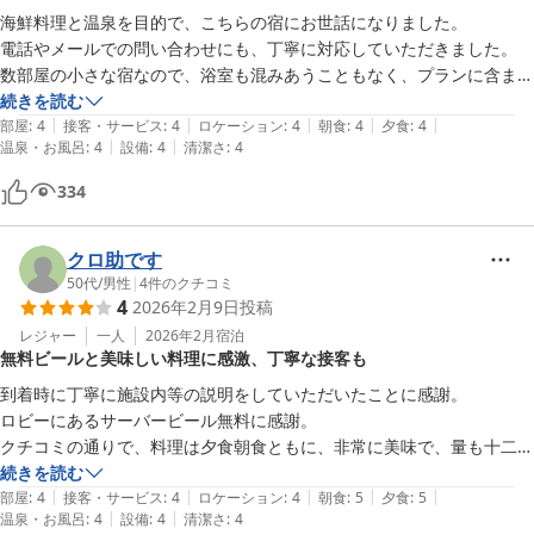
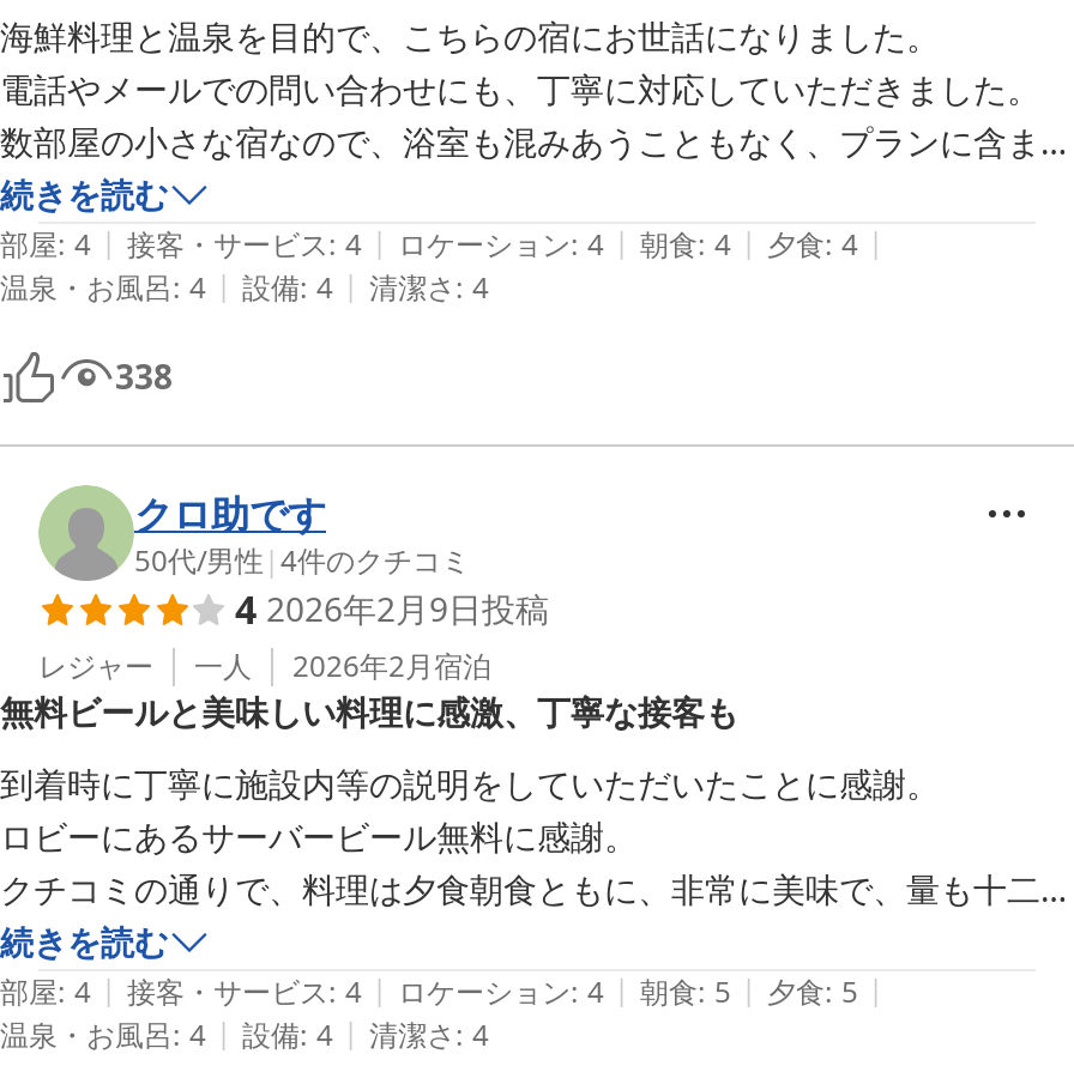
[57,180,86,203] 334 -> [115,353,173,399] 338

